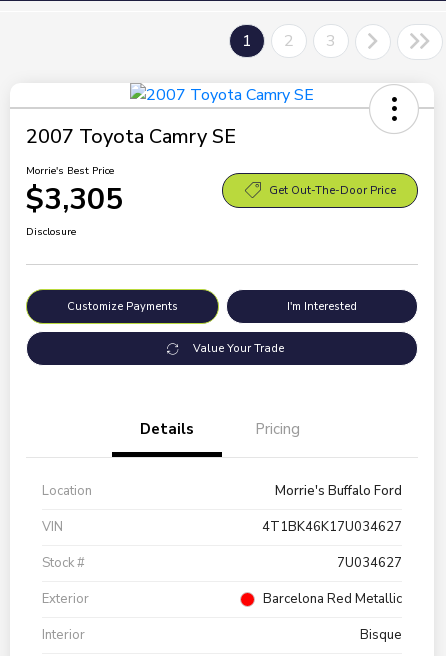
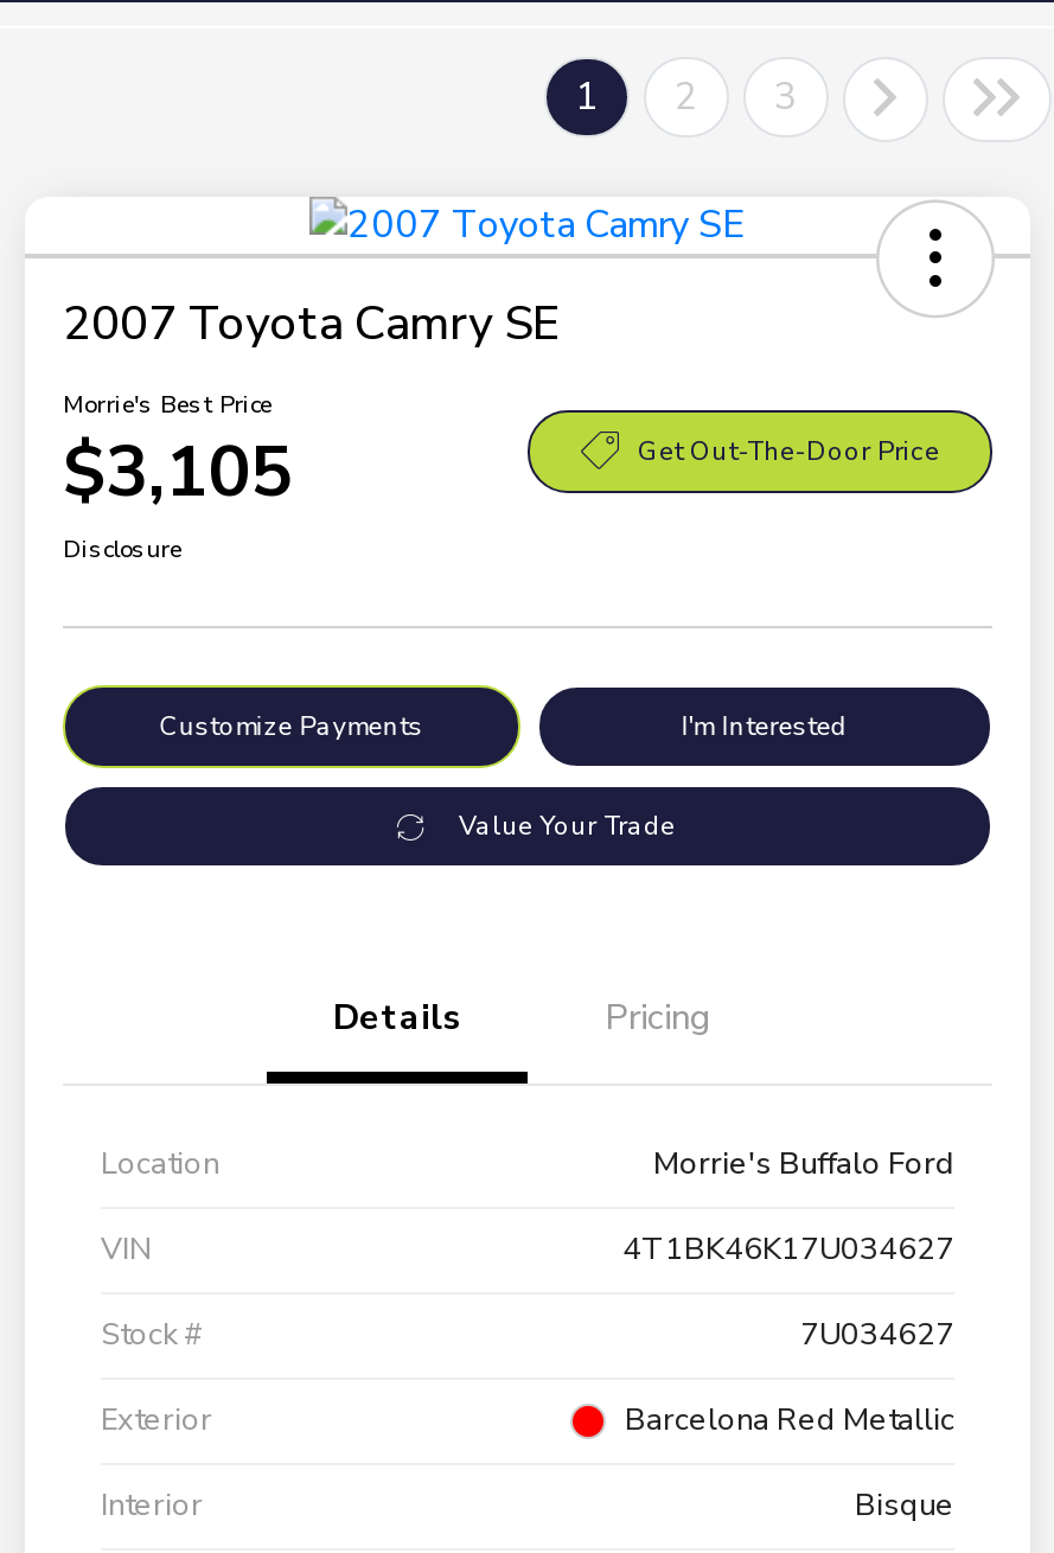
[26,179,123,220] $3,305 -> [63,425,293,522] $3,105

